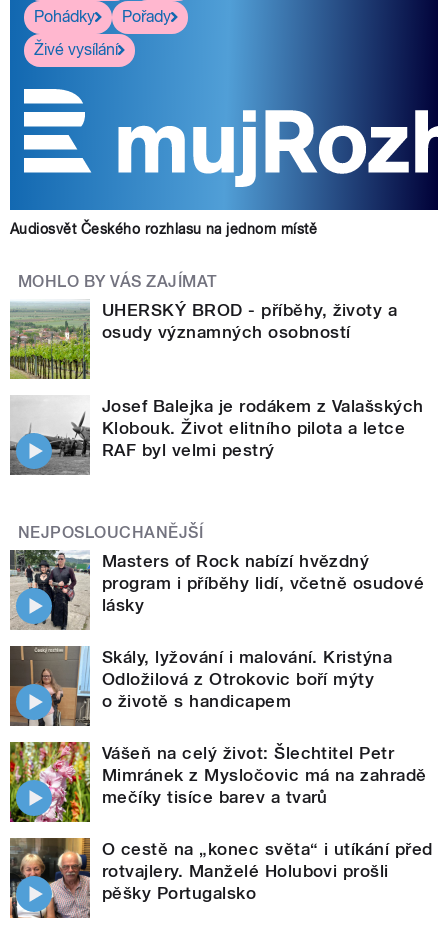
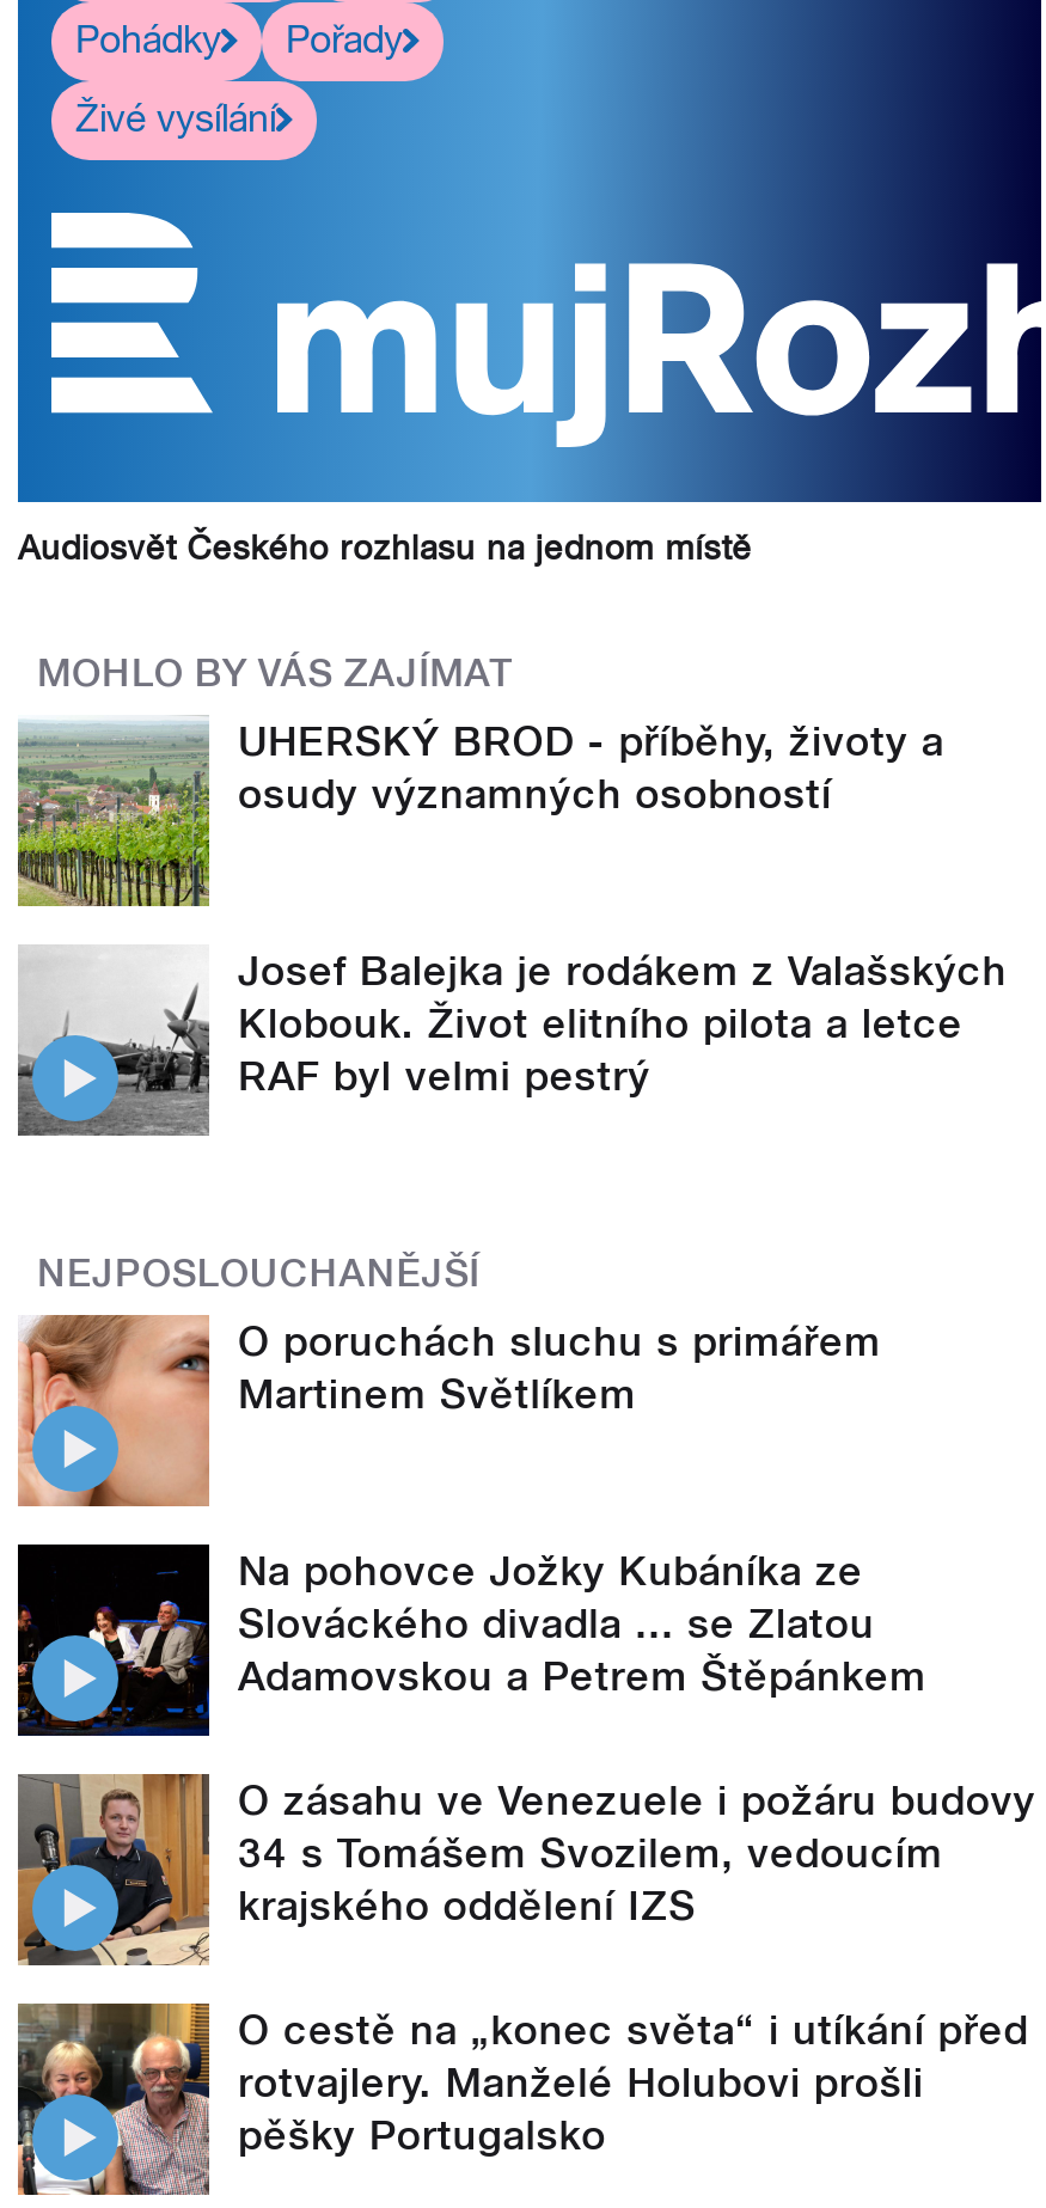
[9,549,424,631] [image] | Masters of Rock nabízí hvězdný | program i příběhy lidí, včetně osudové | lásky -> [18,1313,881,1506] [image] | O poruchách sluchu s primářem | Martinem Světlíkem
[9,645,392,727] [image] | Skály, lyžování i malování. Kristýna | Odložilová z Otrokovic boří mýty | o životě s handicapem -> [16,1542,926,1738] [image] | Na pohovce Jožky Kubáníka ze | Slováckého divadla ... se Zlatou | Adamovskou a Petrem Štěpánkem
[9,741,427,822] [image] | Vášeň na celý život: Šlechtitel Petr | Mimránek z Mysločovic má na zahradě | mečíky tisíce barev a tvarů -> [18,1774,1036,1965] [image] | O zásahu ve Venezuele i požáru budovy | 34 s Tomášem Svozilem, vedoucím | krajského oddělení IZS

